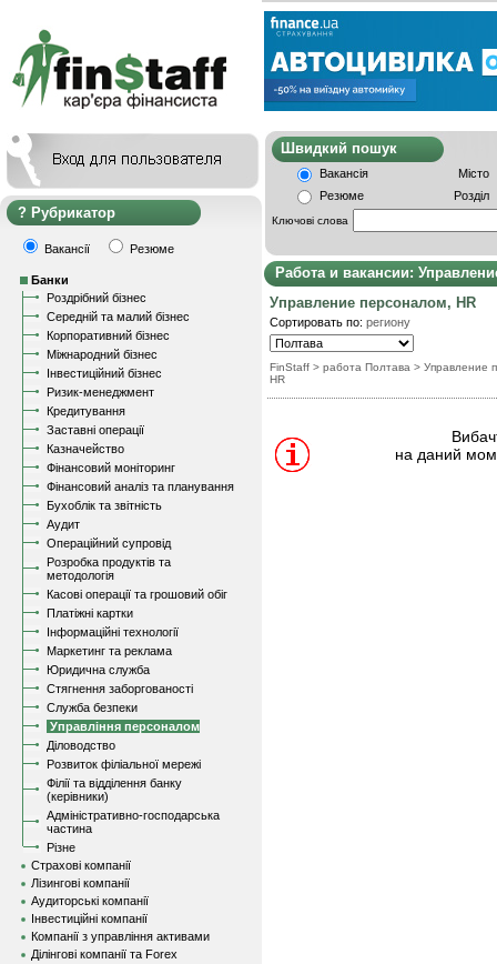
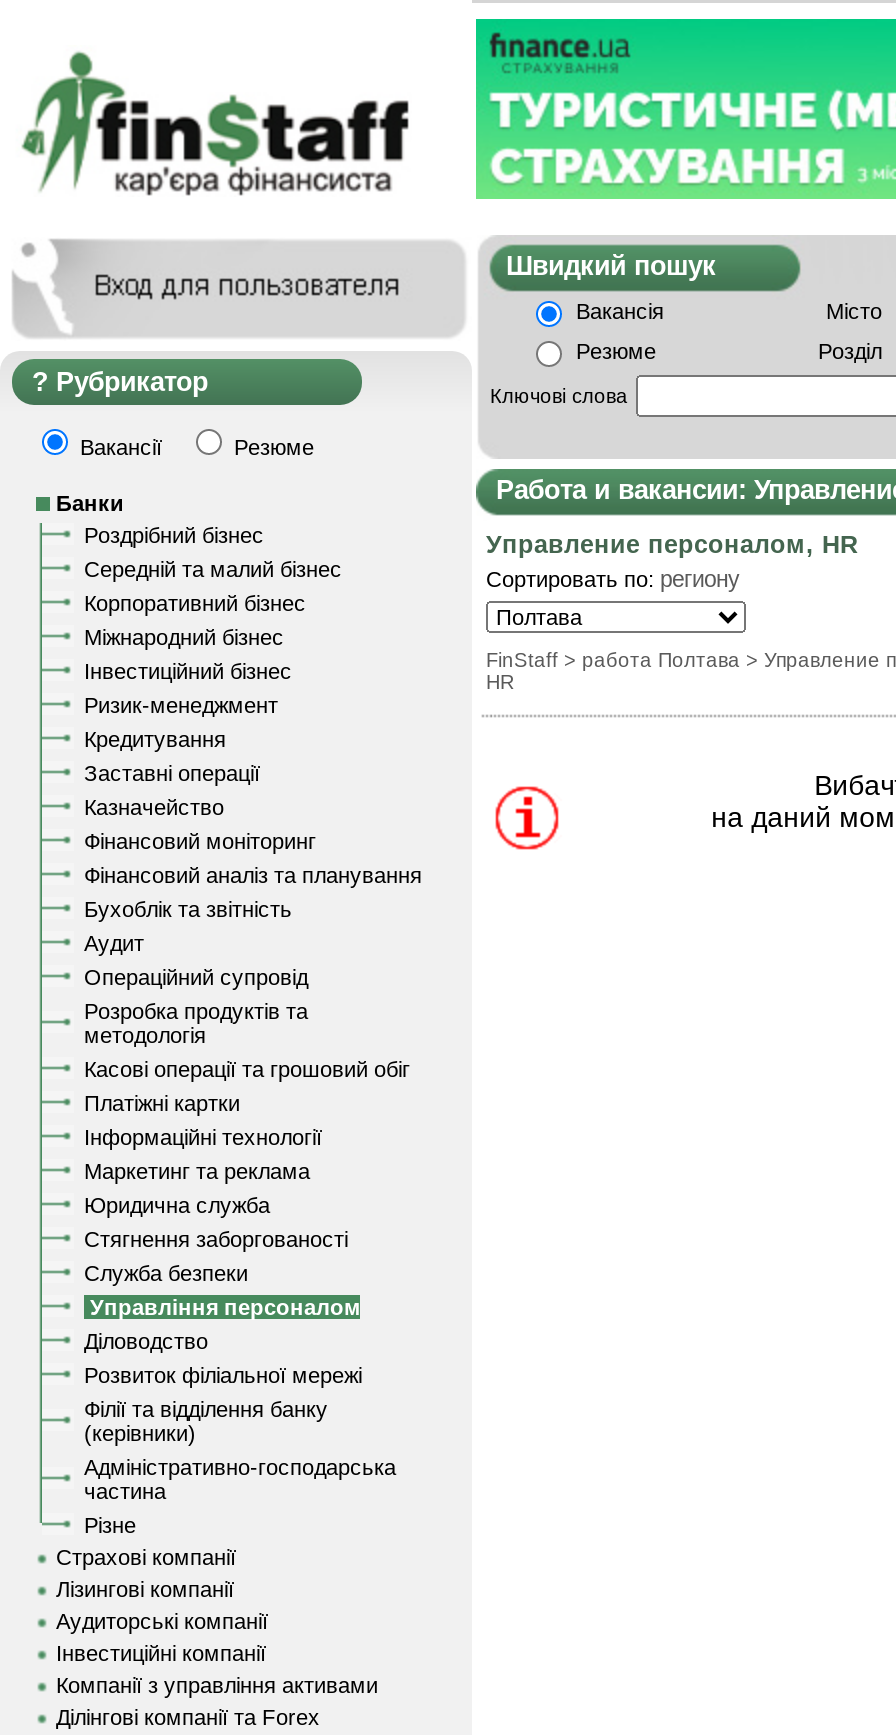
[263,11,494,112] [image] -> [474,19,890,201] [image]

